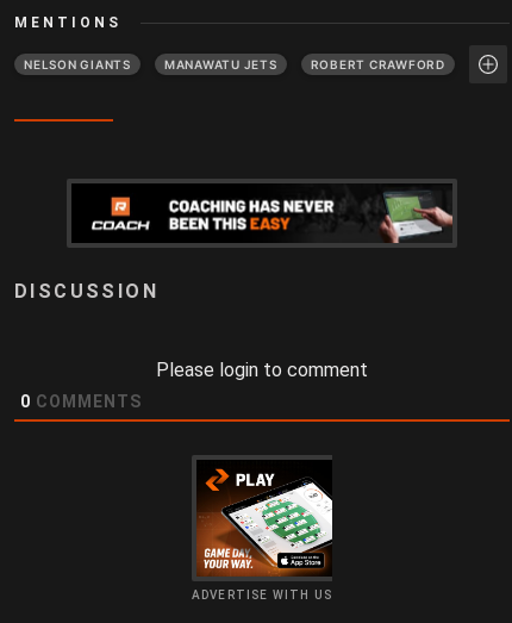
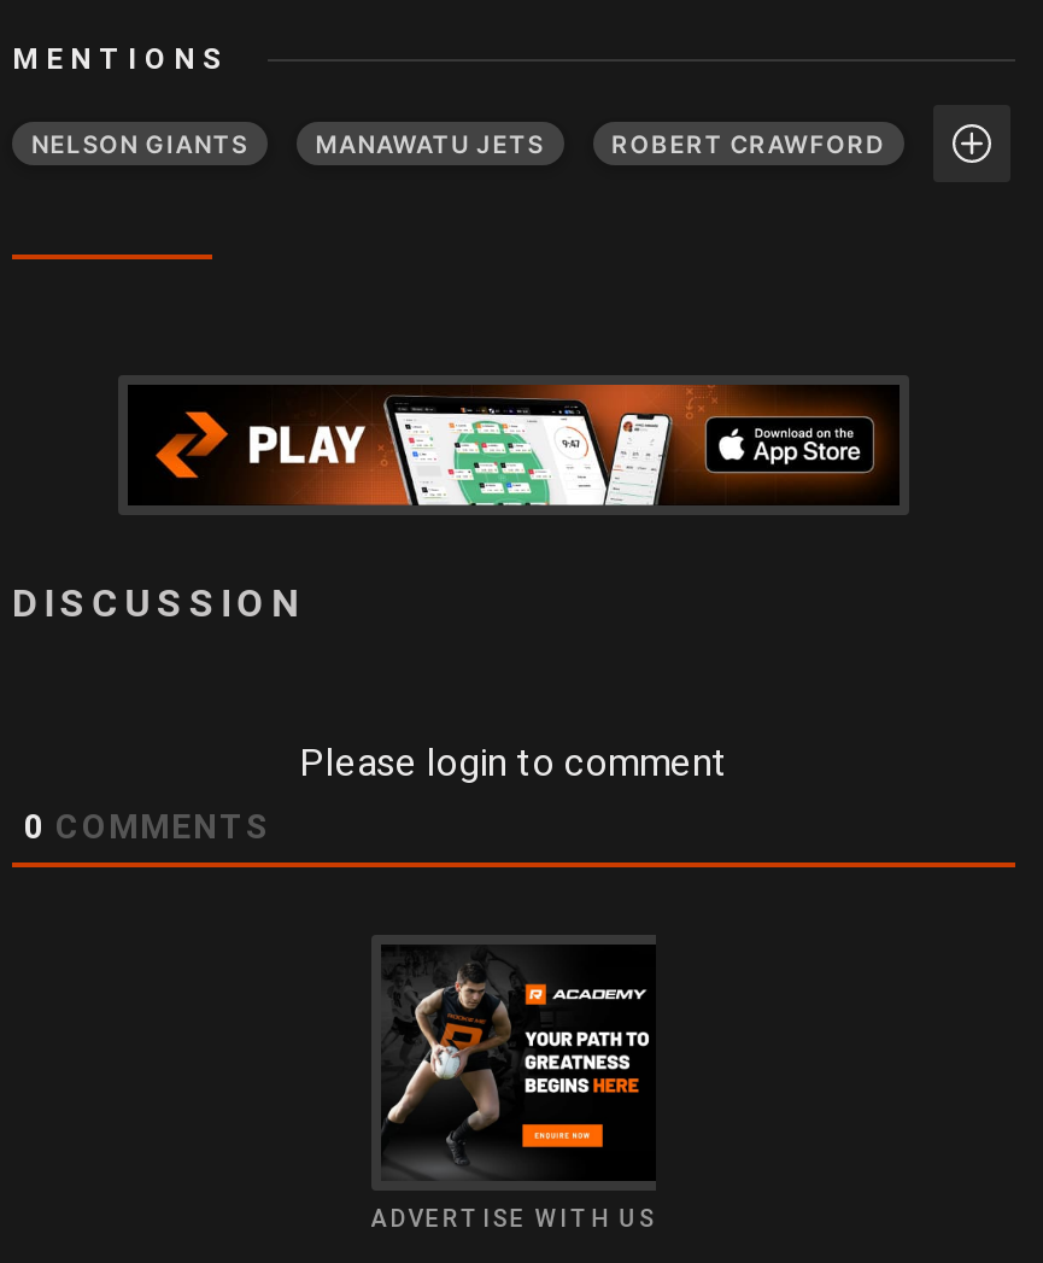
[86,183,454,244] [image] -> [154,382,900,508] [image]
[196,462,333,577] [image] -> [381,952,656,1181] [image]

